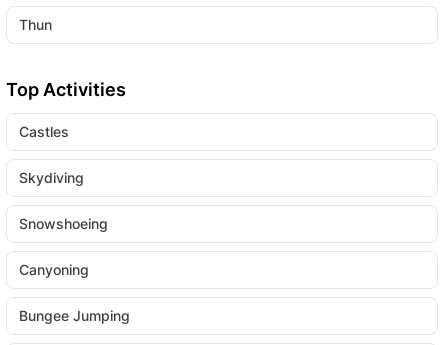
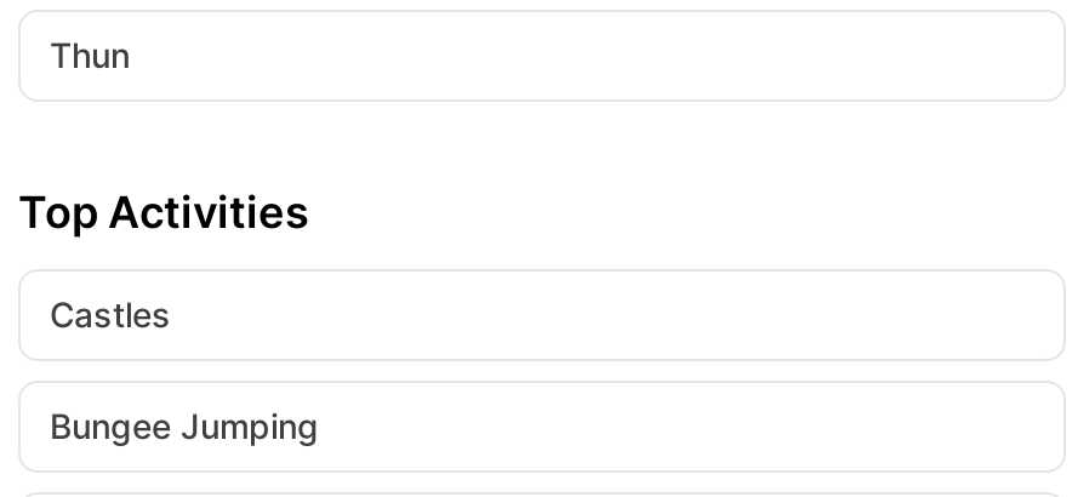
[19,169,108,278] Skydiving | Snowshoeing | Canyoning -> none

